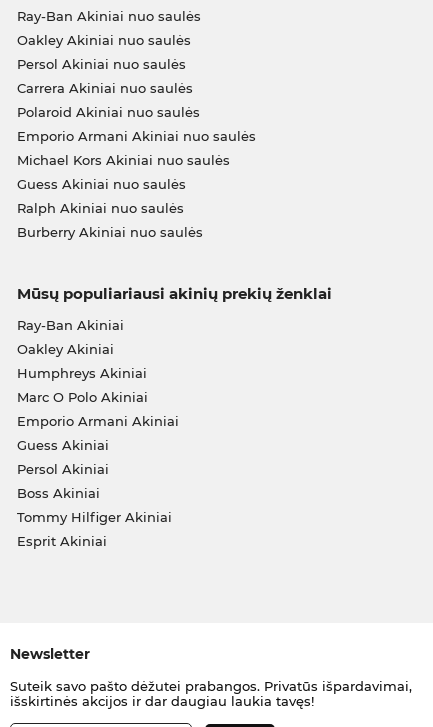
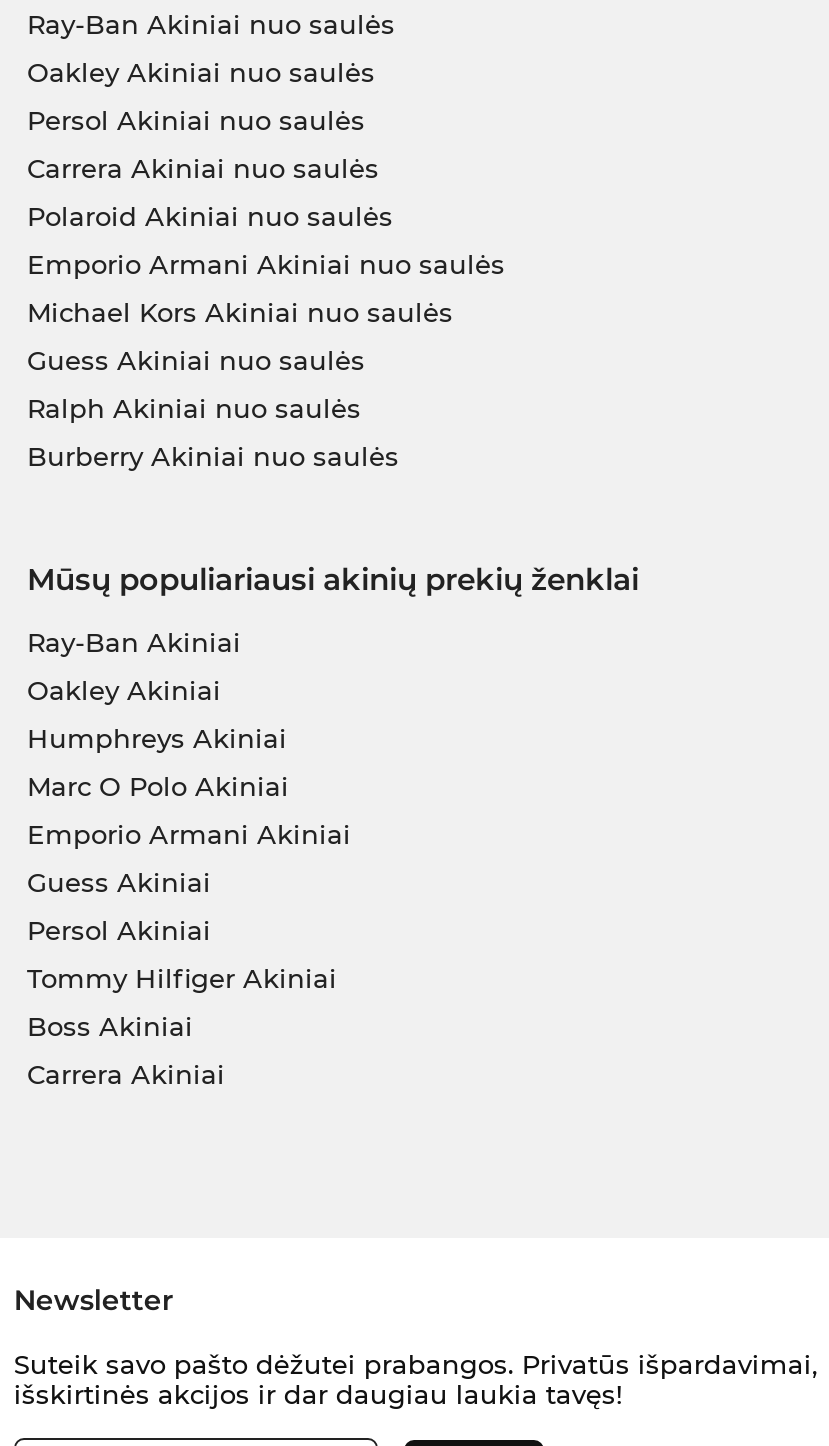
moved [16,485,99,501] -> [27,1011,193,1043]: Boss Akiniai
moved [16,509,171,525] -> [27,963,337,995]: Tommy Hilfiger Akiniai
[16,533,106,549] Esprit Akiniai -> [27,1059,225,1091] Carrera Akiniai

